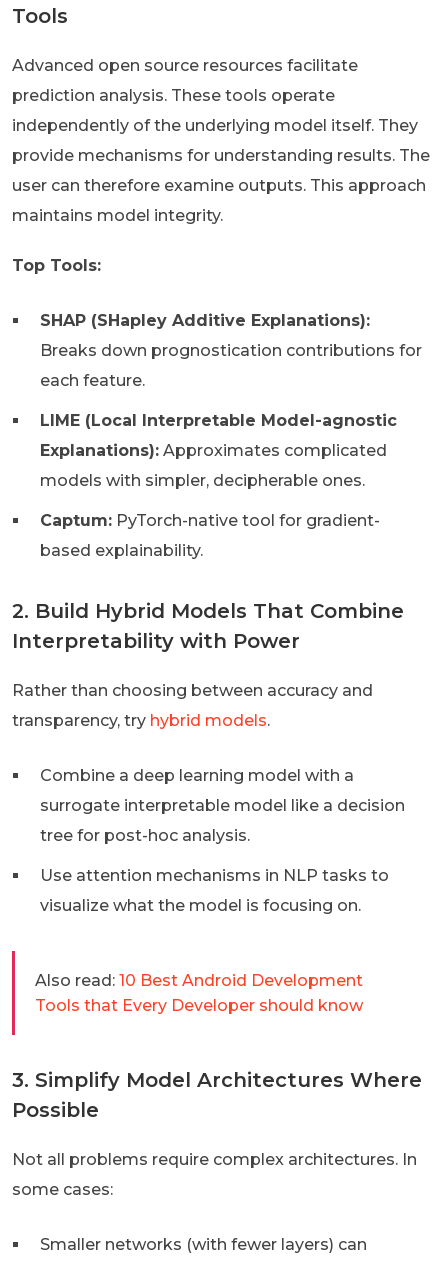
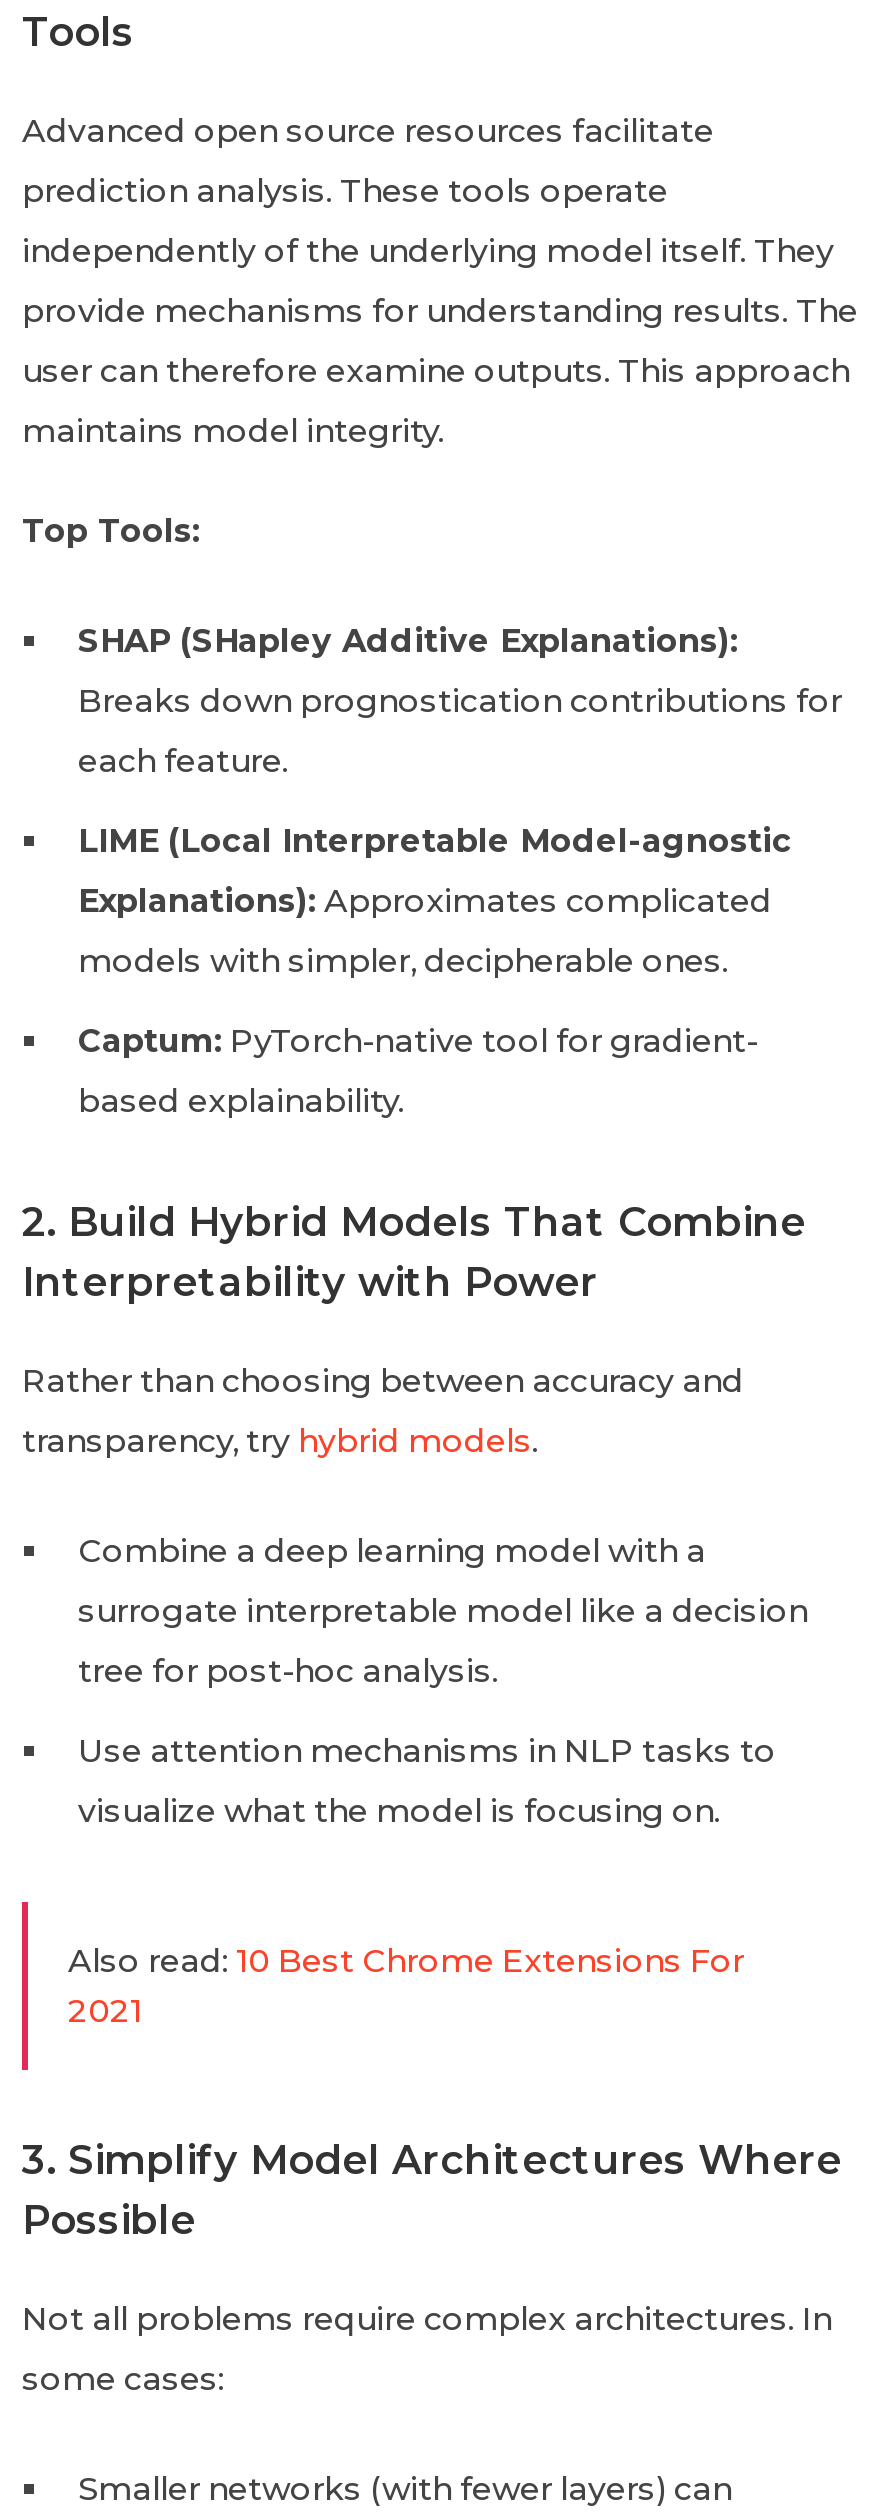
[35,971,363,1015] Also read: 10 Best Android Development | Tools that Every Developer should know -> [68,1942,744,2030] Also read: 10 Best Chrome Extensions For | 2021

